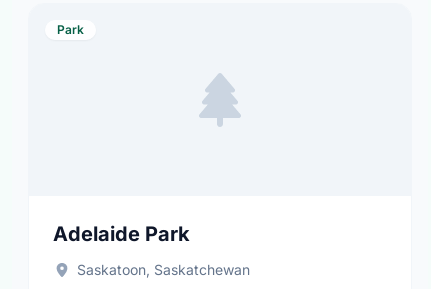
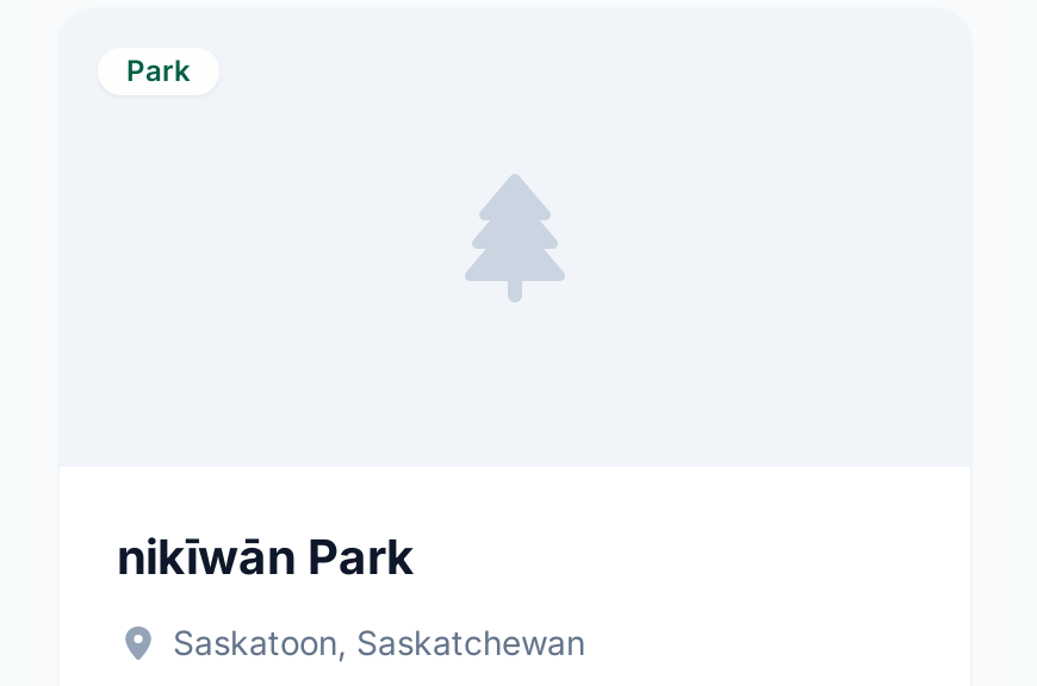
[53,222,190,246] Adelaide Park -> [117,529,415,586] nikīwān Park

